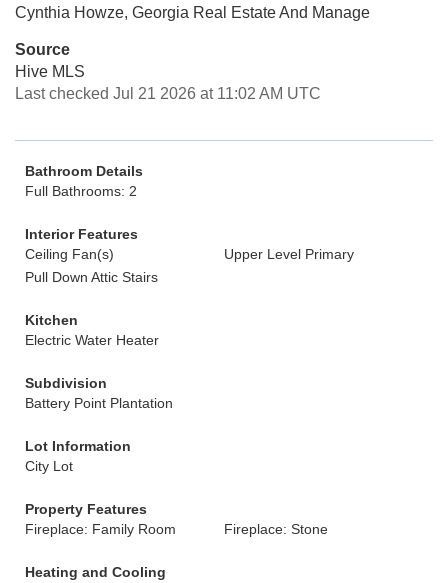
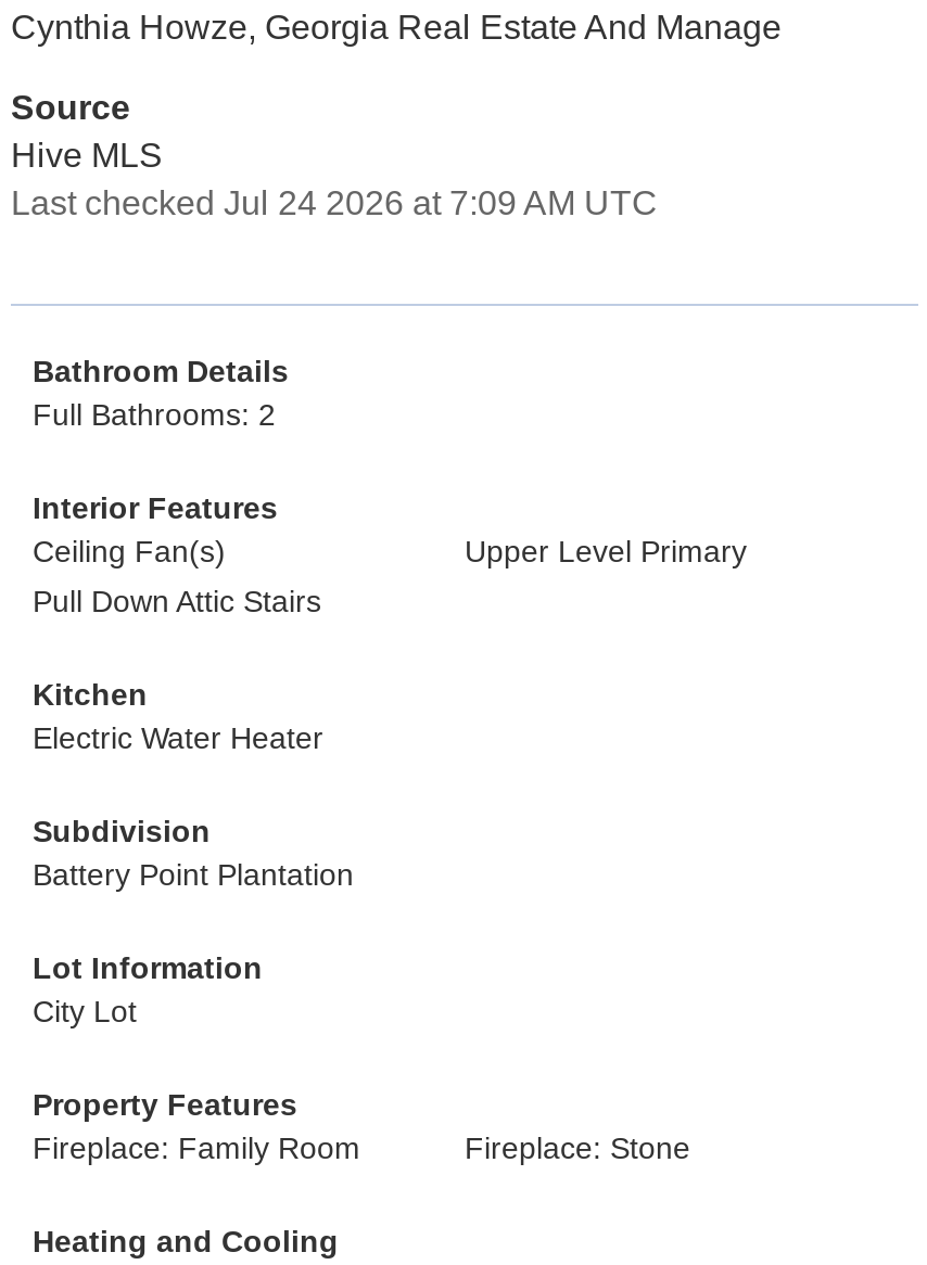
[15,85,321,102] Last checked Jul 21 2026 at 11:02 AM UTC -> [11,184,658,221] Last checked Jul 24 2026 at 7:09 AM UTC

